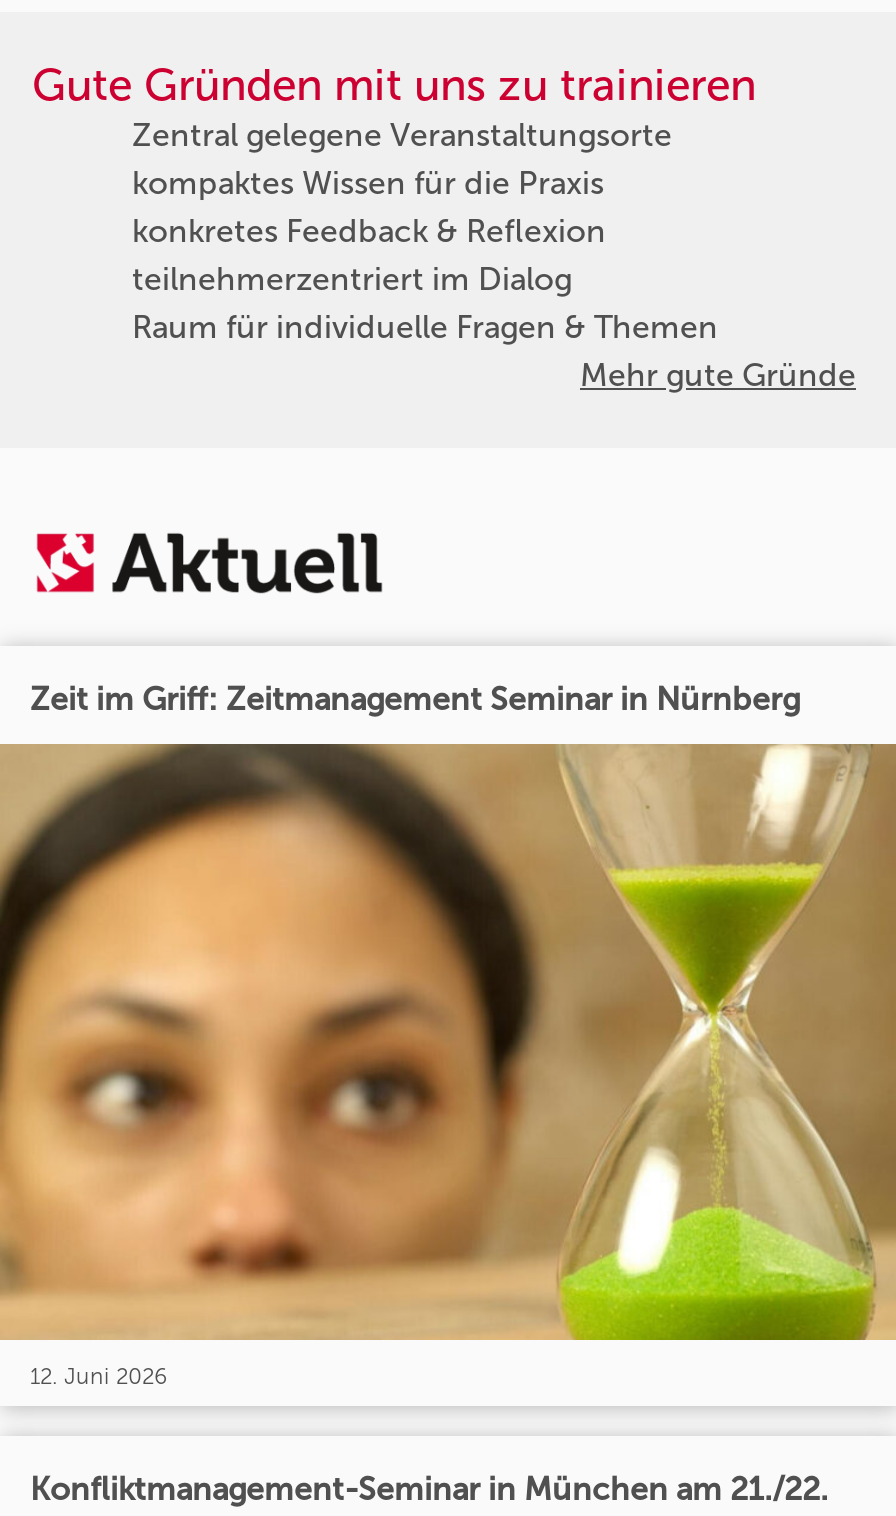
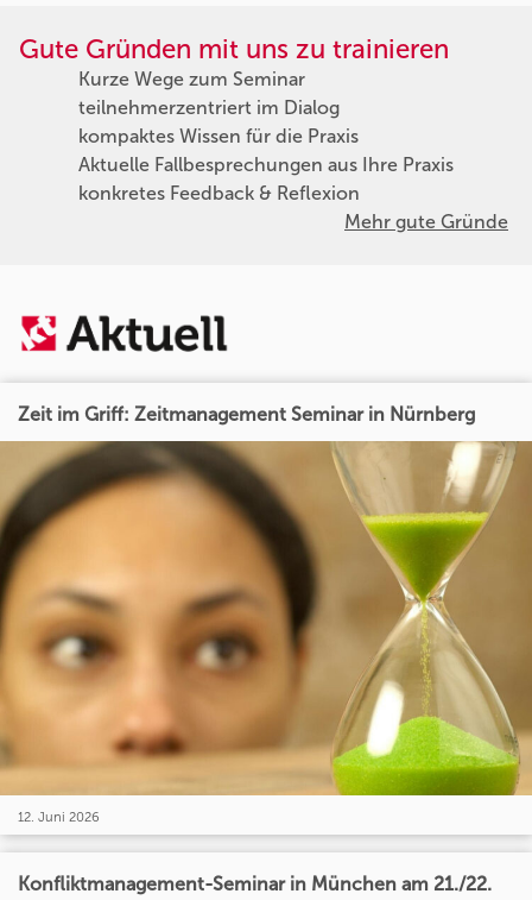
[132,115,672,153] Zentral gelegene Veranstaltungsorte -> [78,67,305,90] Kurze Wege zum Seminar
moved [132,163,604,201] -> [78,124,359,147]: kompaktes Wissen für die Praxis
moved [132,211,606,249] -> [78,181,360,204]: konkretes Feedback & Reflexion
moved [132,259,572,297] -> [78,96,340,118]: teilnehmerzentriert im Dialog
[132,307,718,345] Raum für individuelle Fragen & Themen -> [78,153,454,175] Aktuelle Fallbesprechungen aus Ihre Praxis

